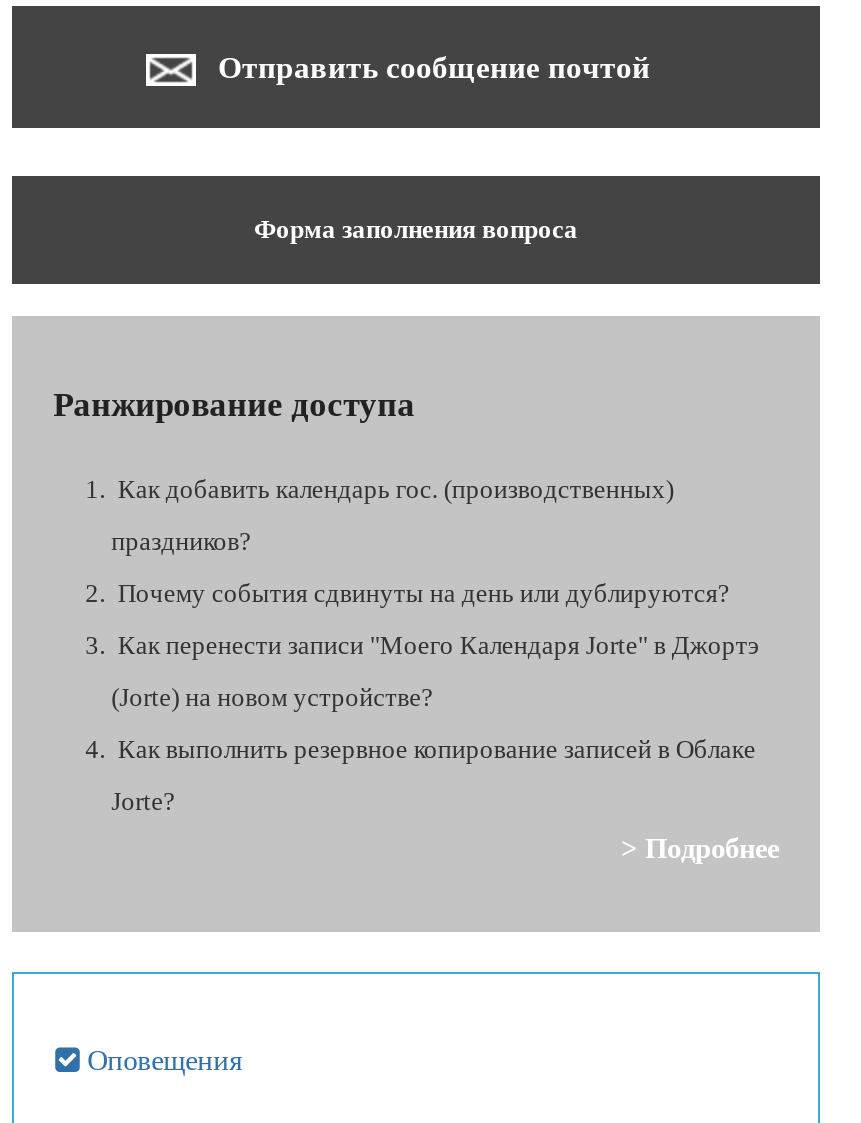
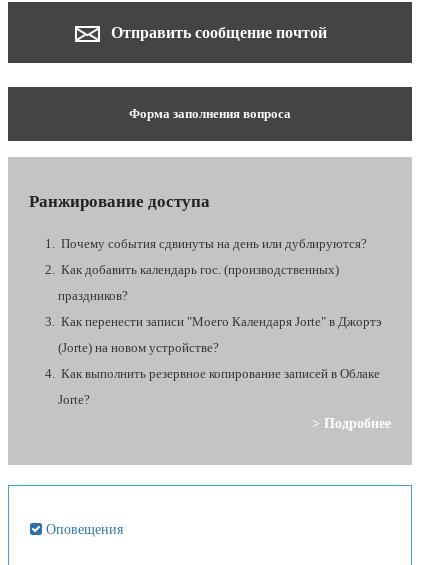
moved [111,474,674,556] -> [58,262,339,303]: Как добавить календарь гос. (производственных) | праздников?
moved [118,578,730,608] -> [61,236,367,251]: Почему события сдвинуты на день или дублируются?

